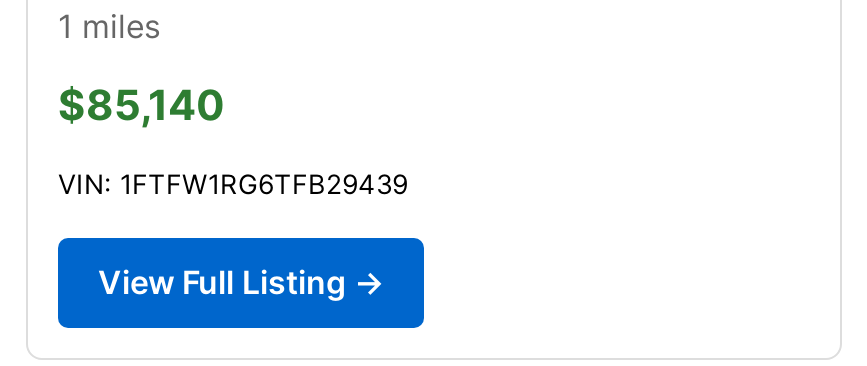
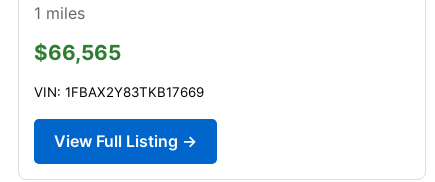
[58,80,224,130] $85,140 -> [34,40,121,65] $66,565
[58,168,408,200] VIN: 1FTFW1RG6TFB29439 -> [34,84,204,100] VIN: 1FBAX2Y83TKB17669

